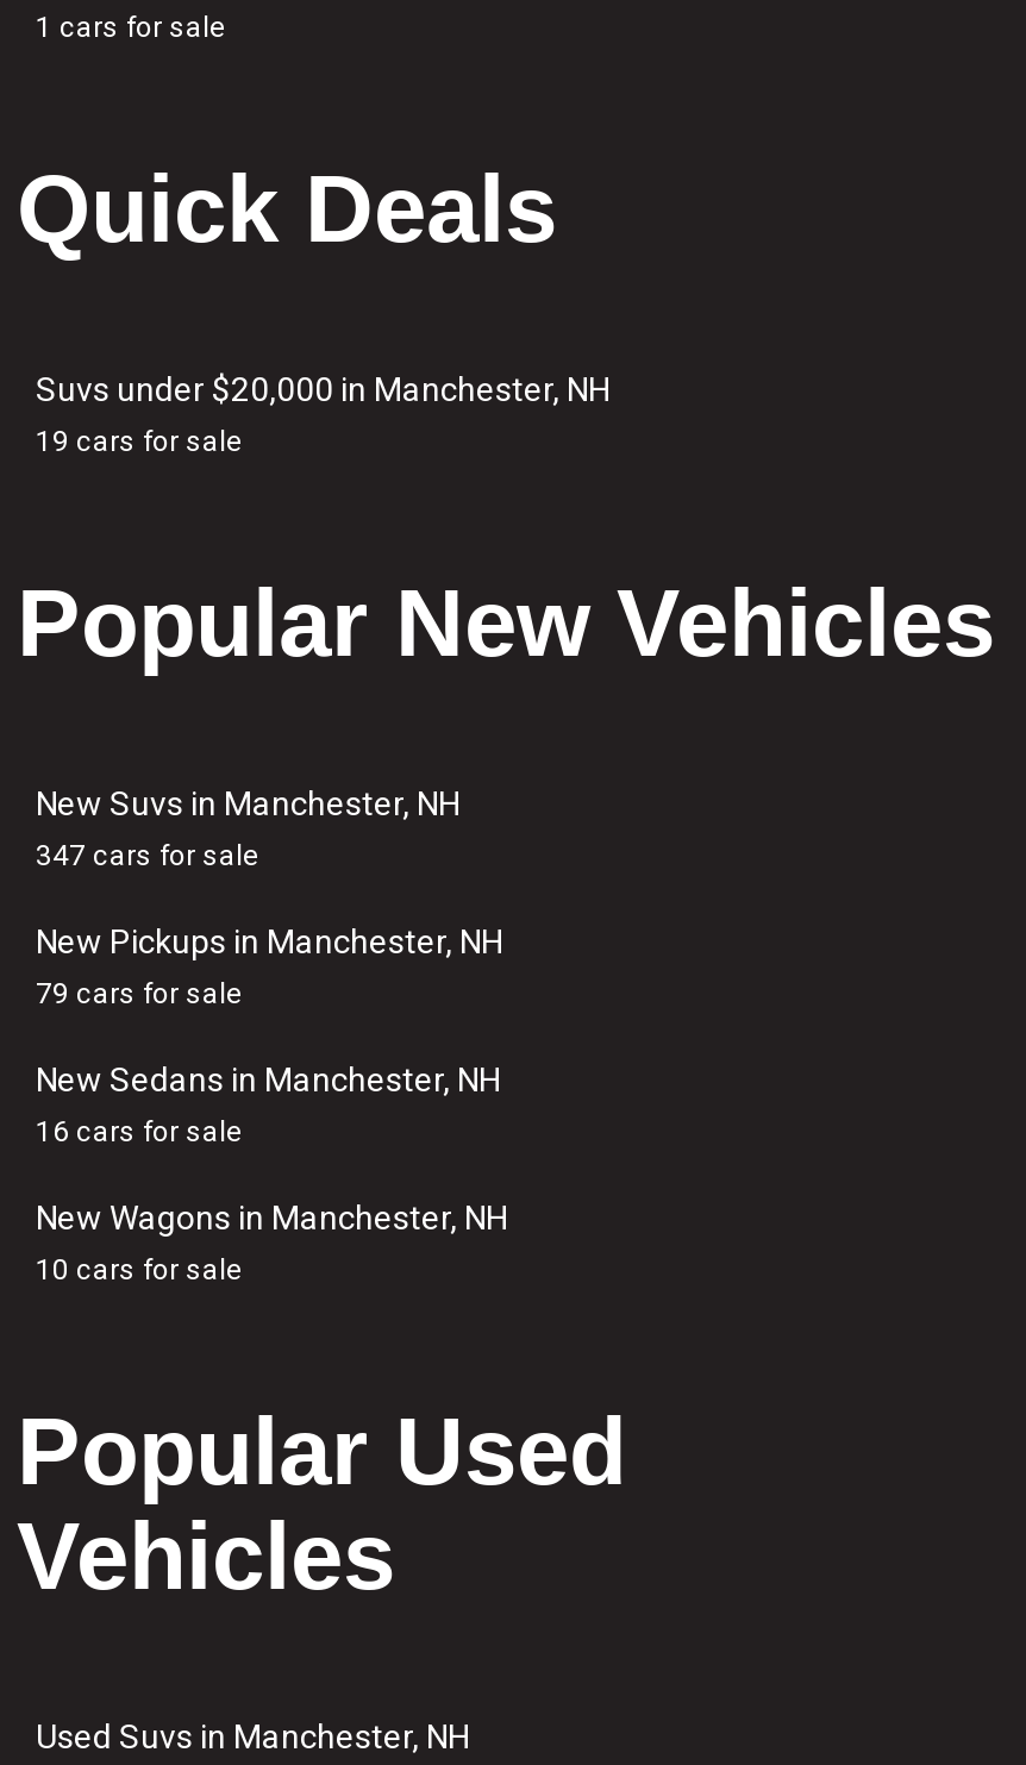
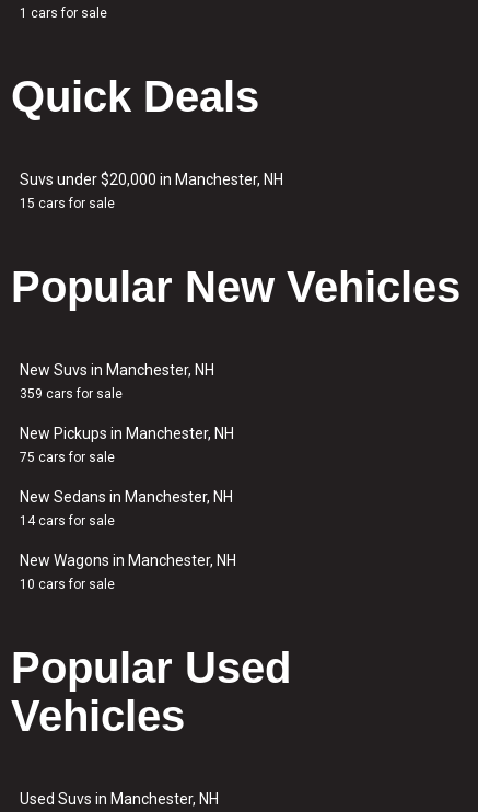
[36,425,243,458] 19 cars for sale -> [20,196,115,211] 15 cars for sale
[36,839,259,872] 347 cars for sale -> [20,386,123,402] 359 cars for sale
[36,977,243,1010] 79 cars for sale -> [20,450,115,465] 75 cars for sale
[36,1115,243,1148] 16 cars for sale -> [20,513,115,529] 14 cars for sale

